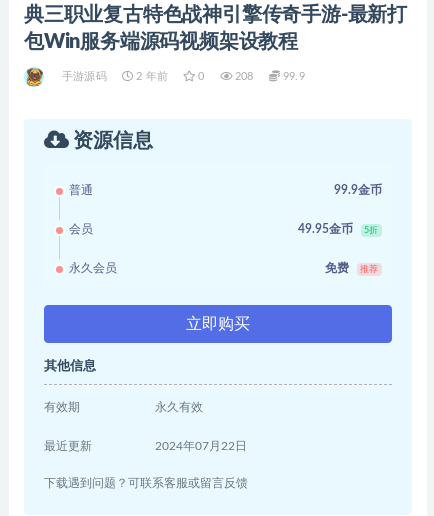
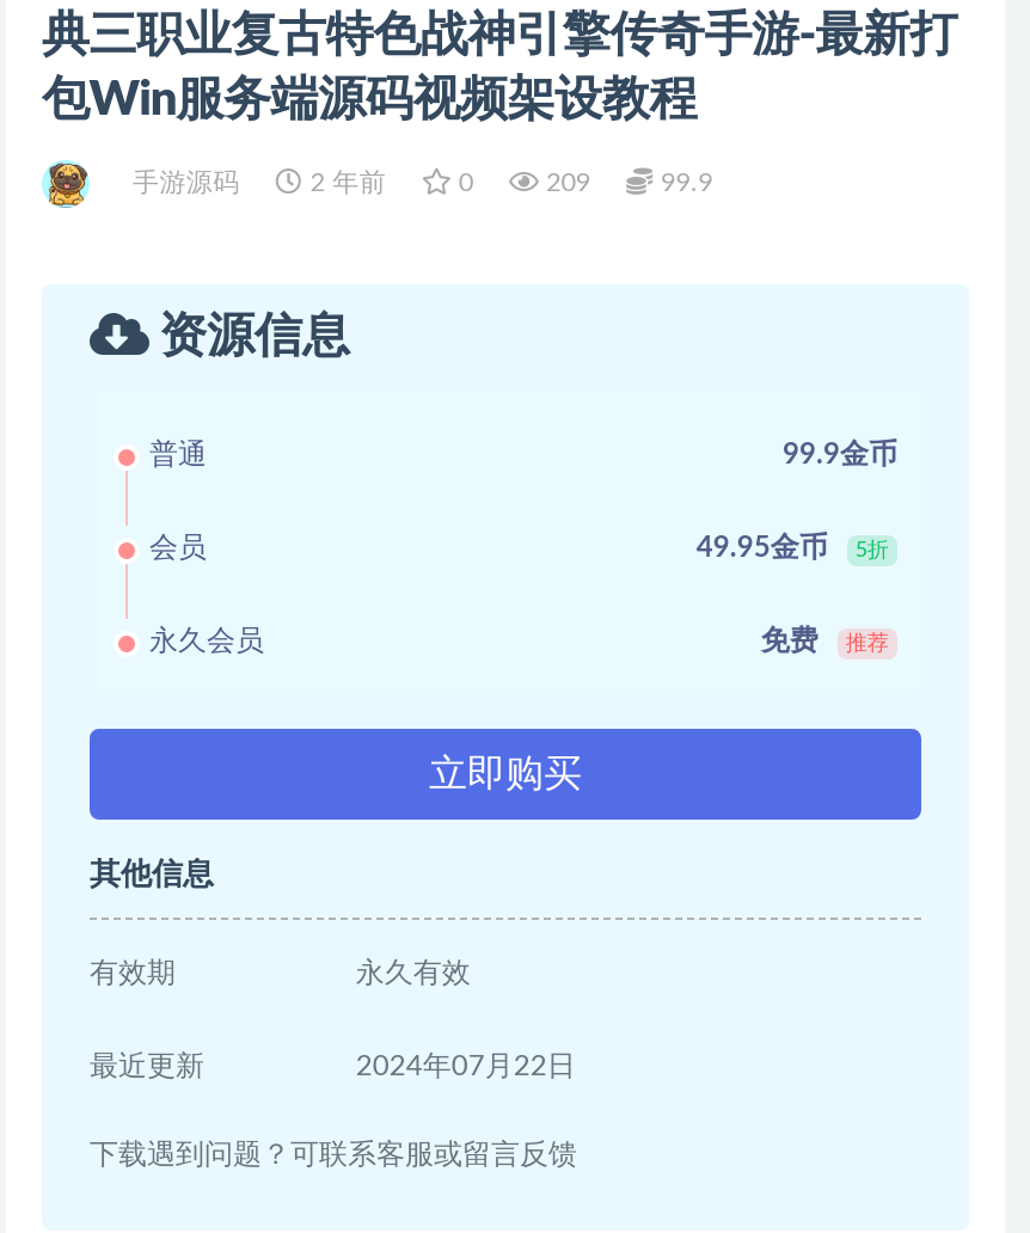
[232,71,254,82] 208 -> [538,170,591,196] 209

